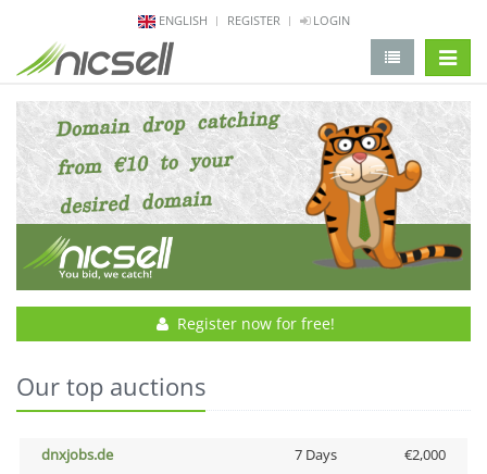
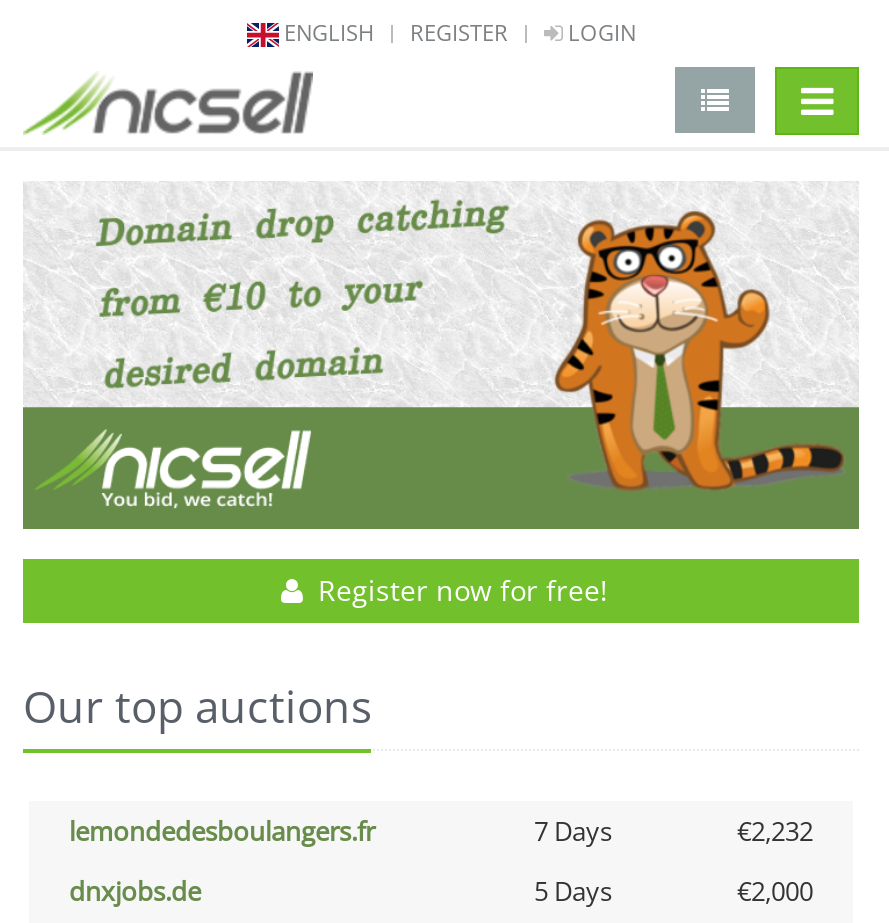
none -> [69,813,813,849] lemondedesboulangers.fr | 7 Days | €2,232
[294,445,336,464] 7 Days -> [534,873,612,909] 5 Days

